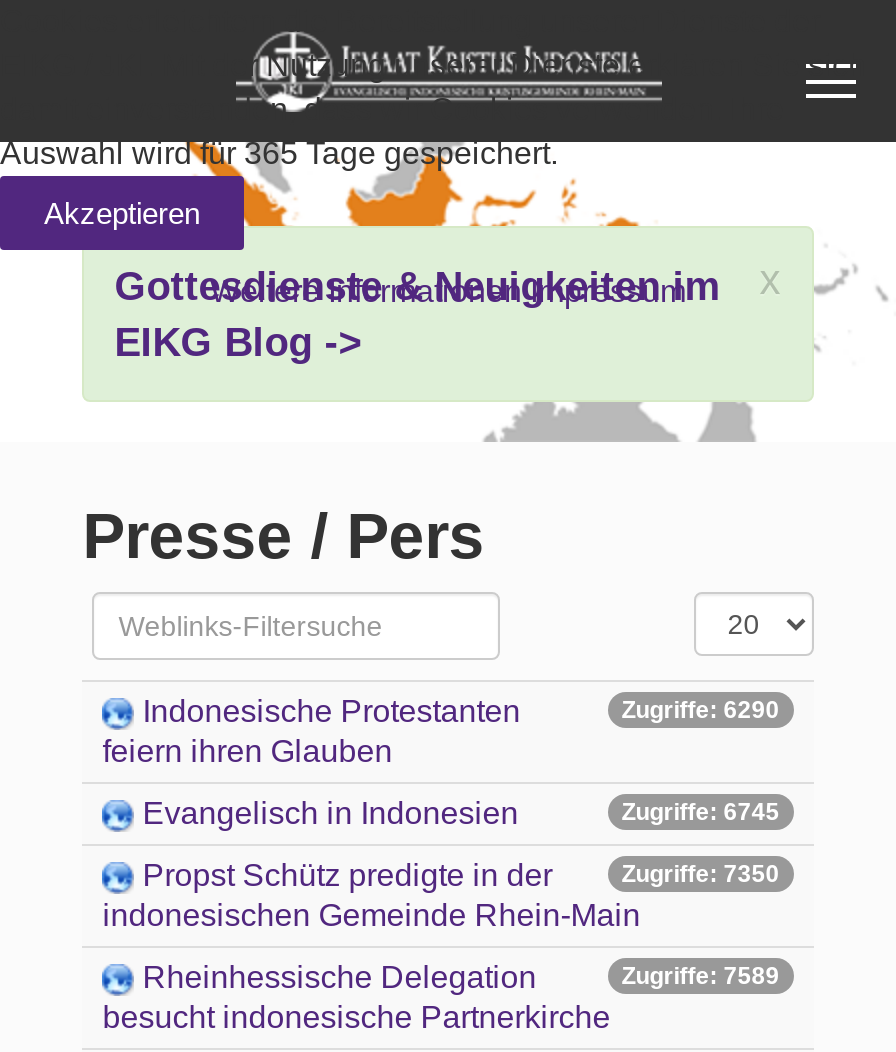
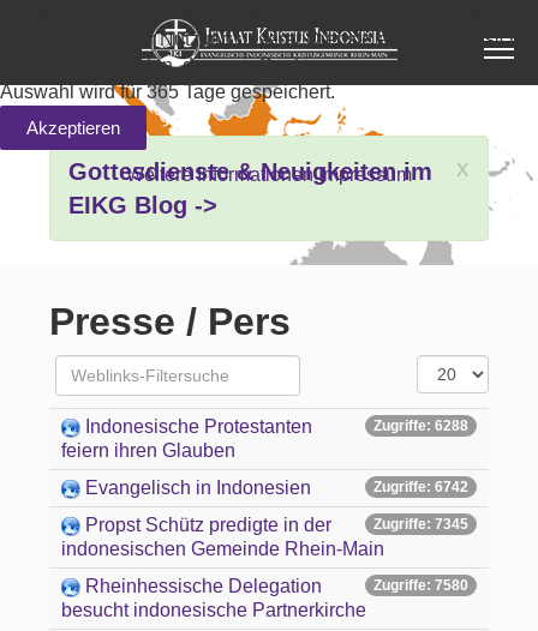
[622,696,780,724] Zugriffe: 6290 -> [373,417,468,434] Zugriffe: 6288
[622,798,780,826] Zugriffe: 6745 -> [373,479,468,495] Zugriffe: 6742
[622,860,780,888] Zugriffe: 7350 -> [373,516,468,533] Zugriffe: 7345
[622,962,780,990] Zugriffe: 7589 -> [373,577,468,594] Zugriffe: 7580

